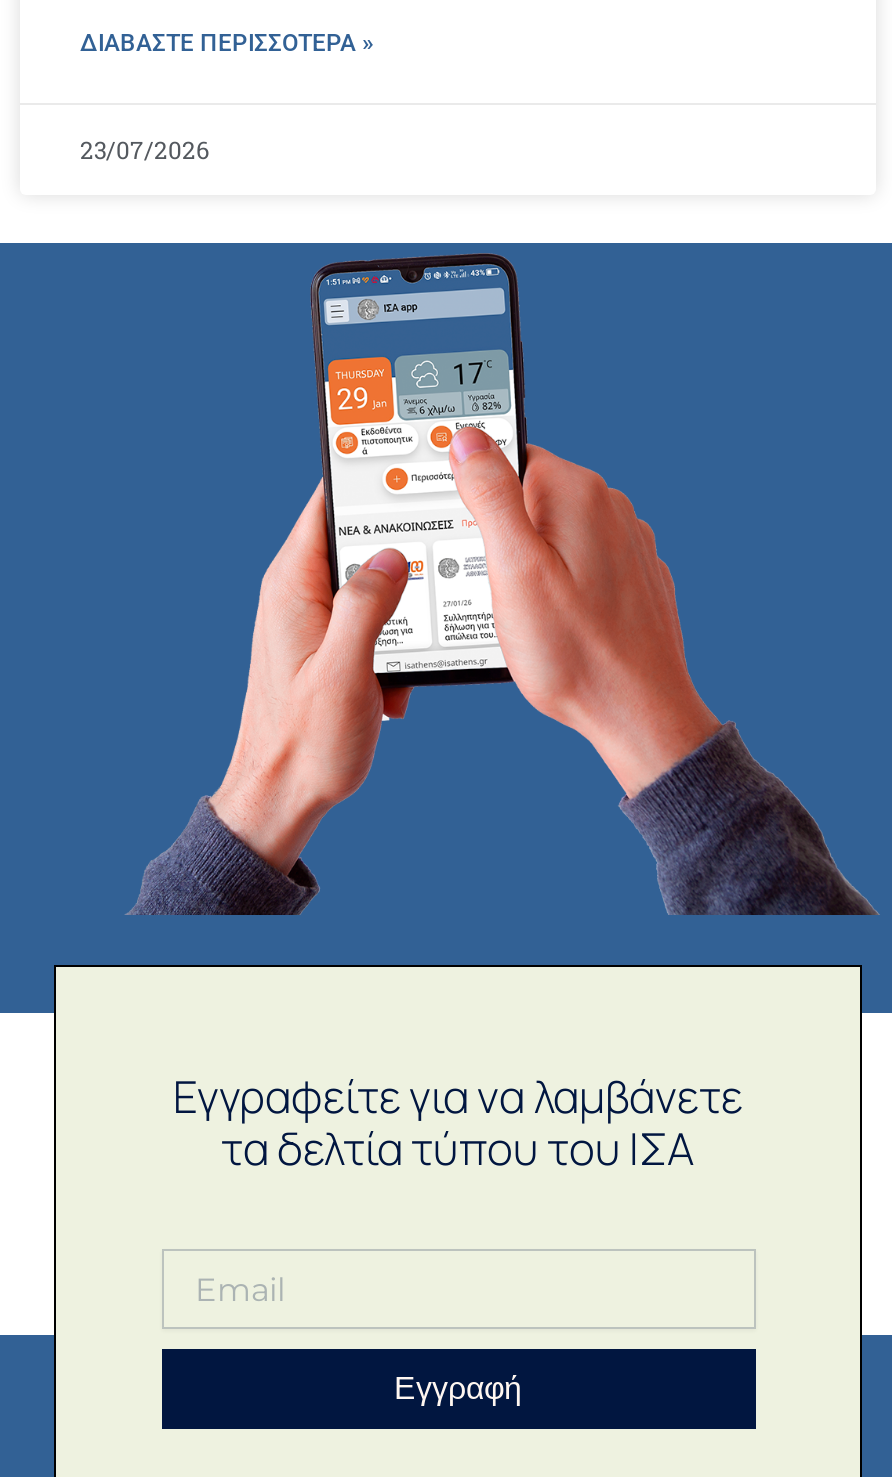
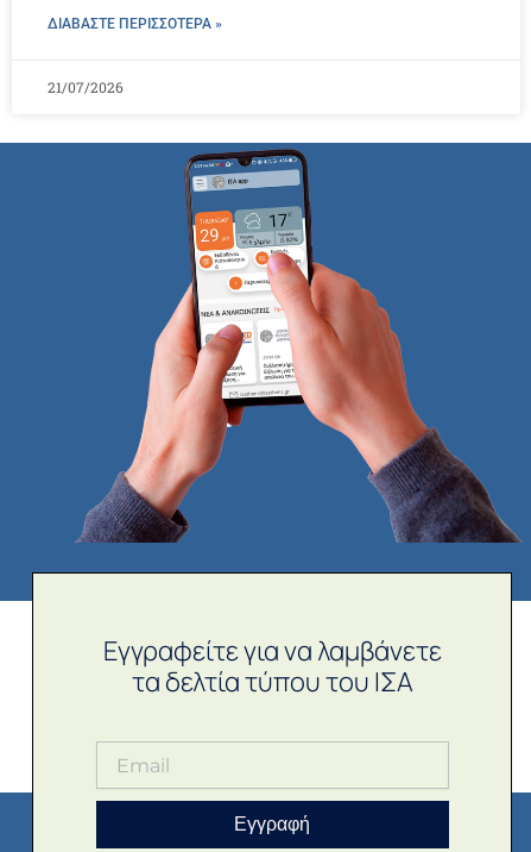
[80,133,210,165] 23/07/2026 -> [48,77,124,96] 21/07/2026

